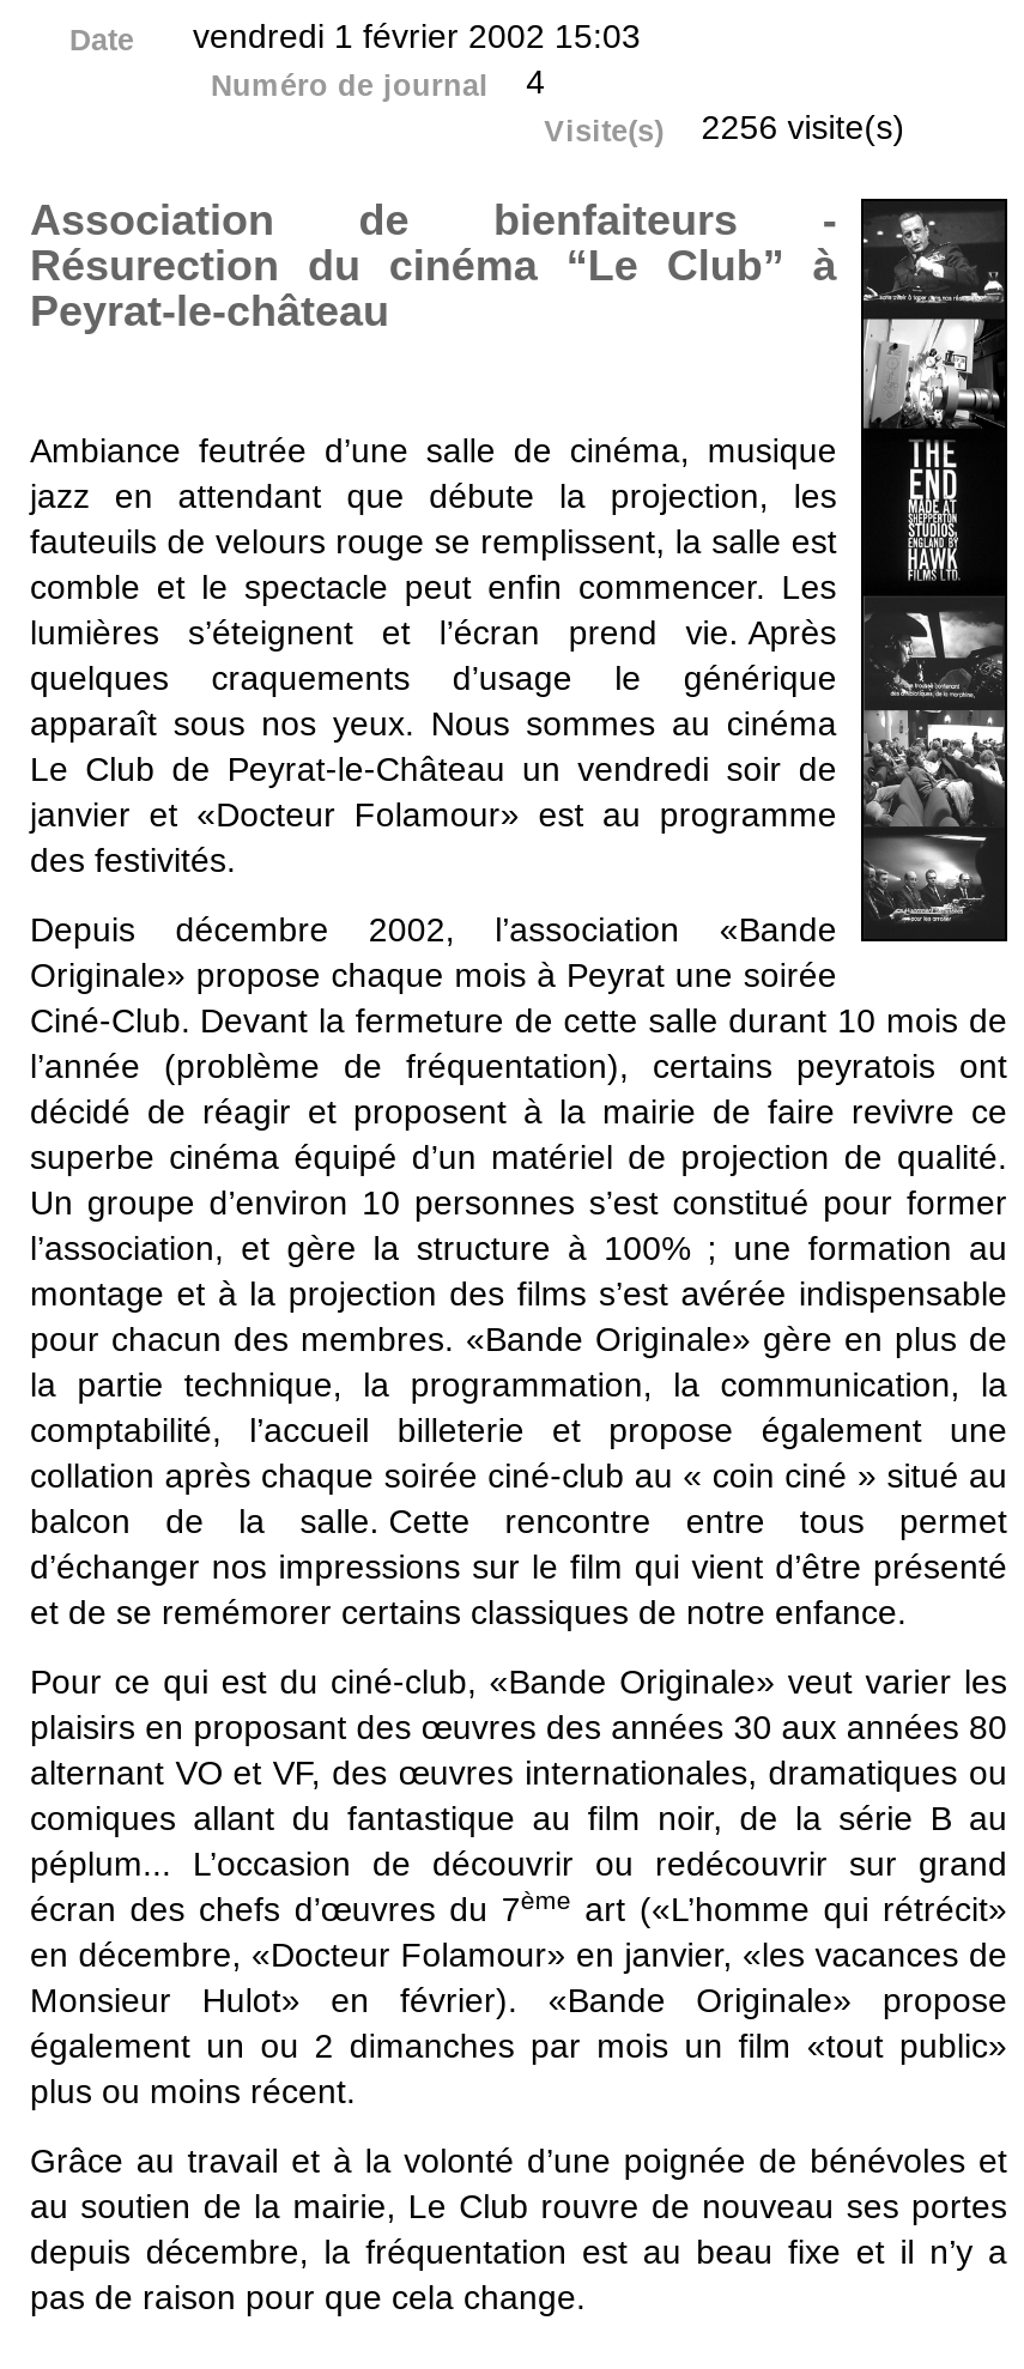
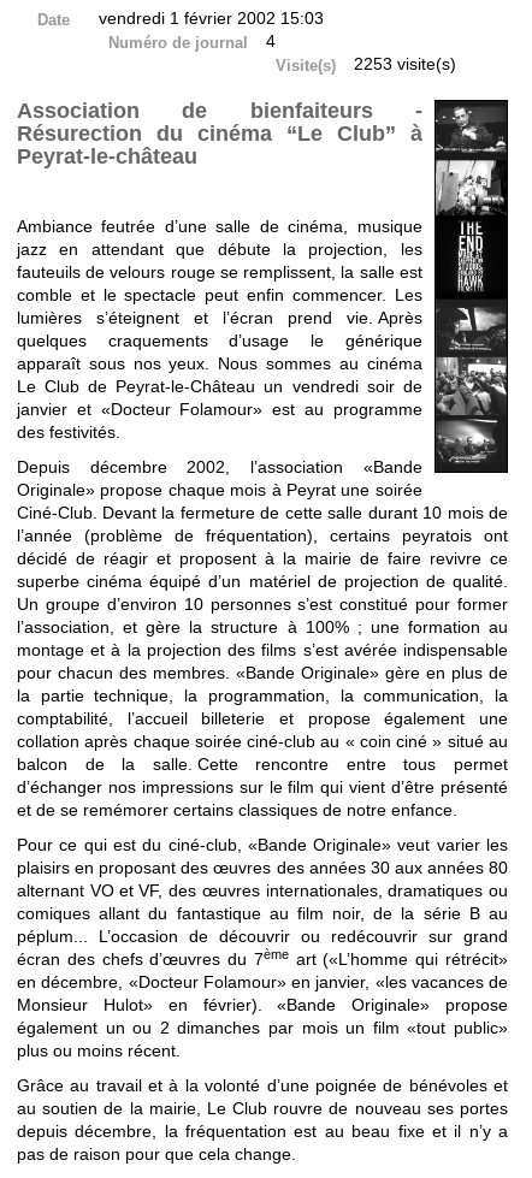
[544,108,905,147] Visite(s) 2256 visite(s) -> [275,54,456,74] Visite(s) 2253 visite(s)

